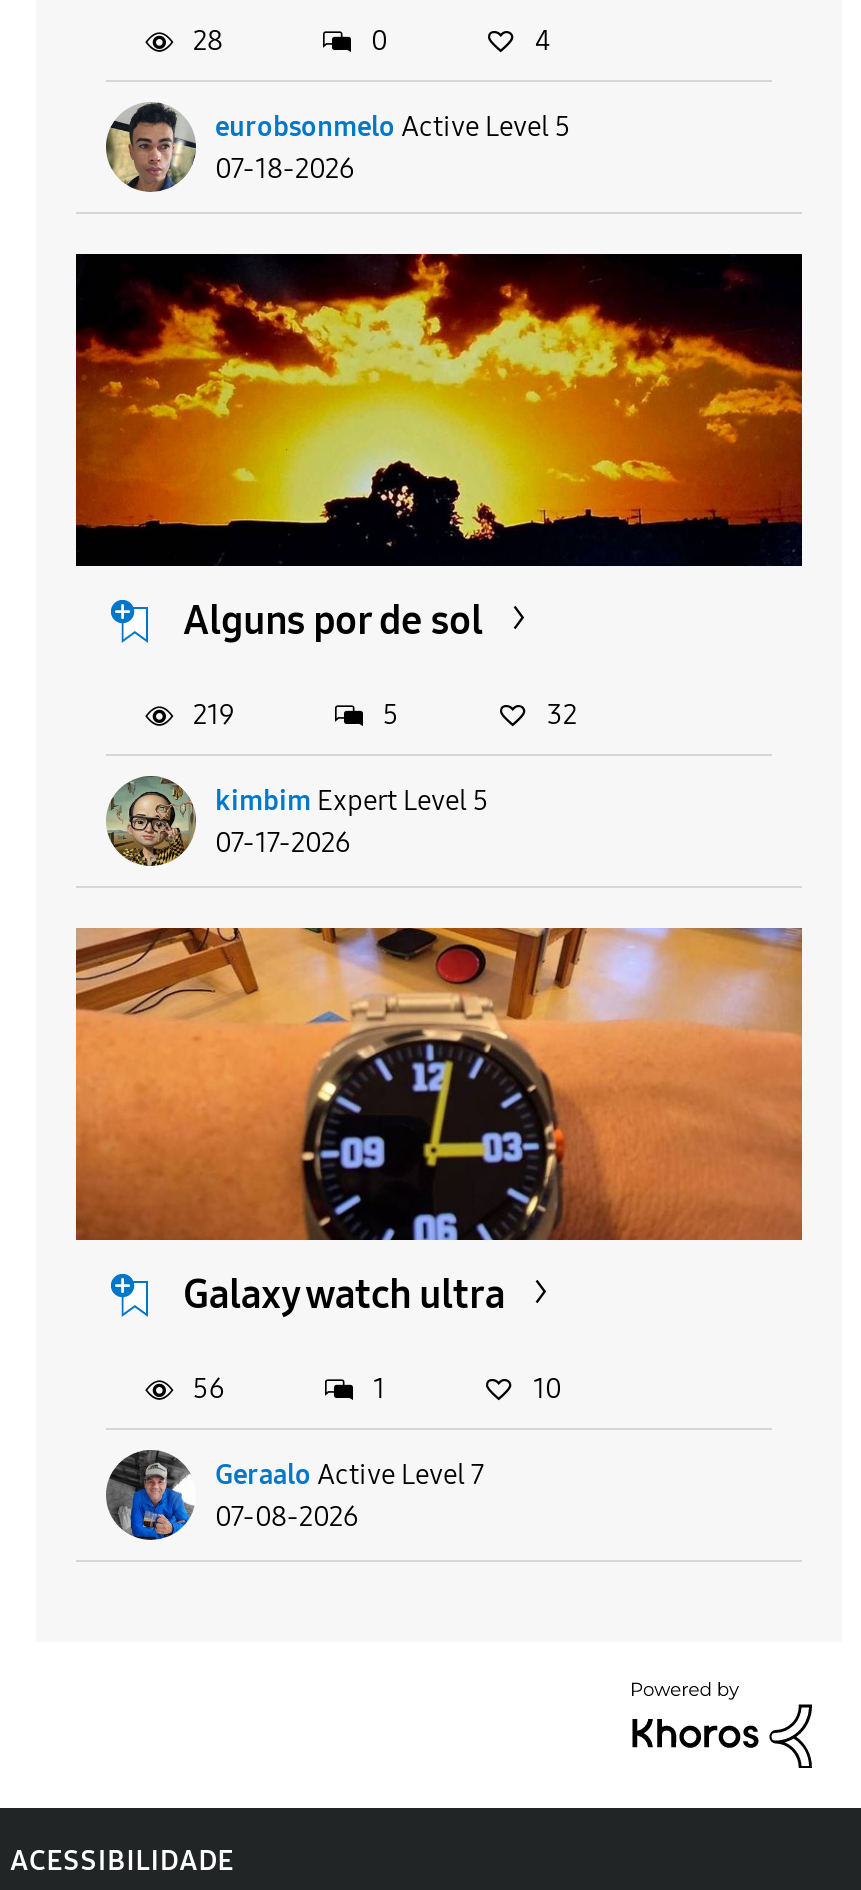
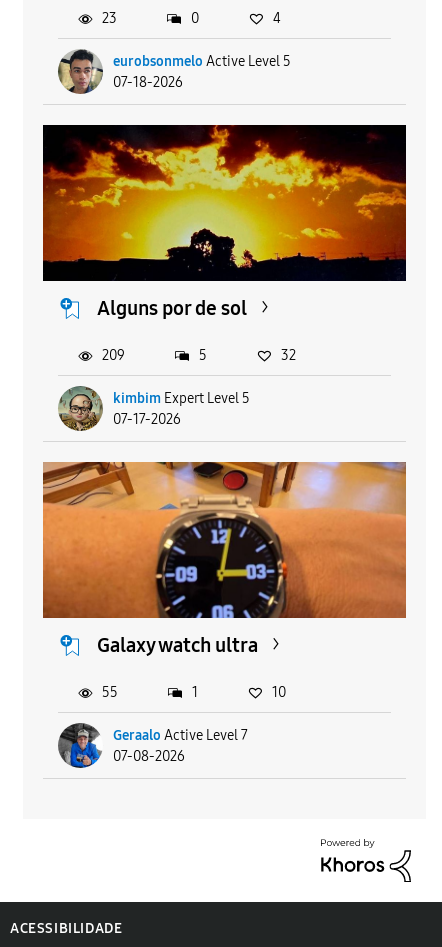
[193,23,223,57] 28 -> [101,10,116,27] 23
[193,697,235,731] 219 -> [101,347,124,364] 209
[193,1371,225,1405] 56 -> [101,684,117,701] 55

